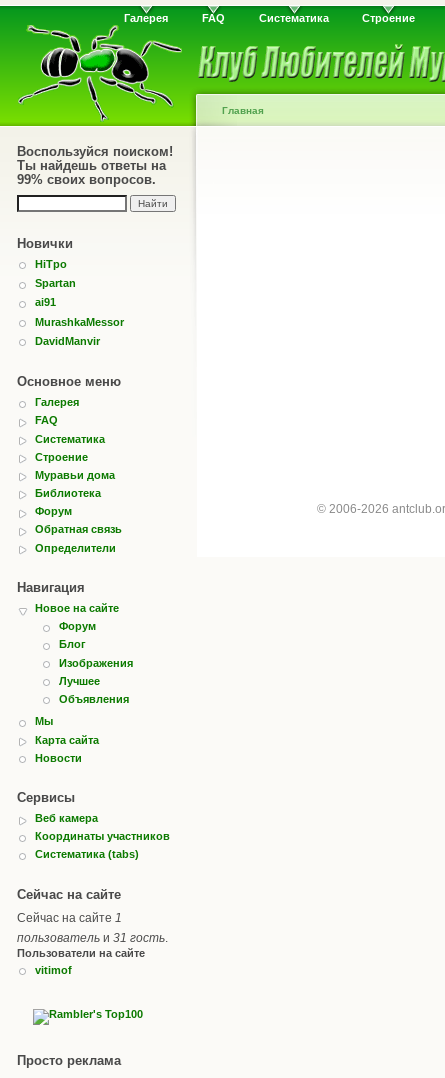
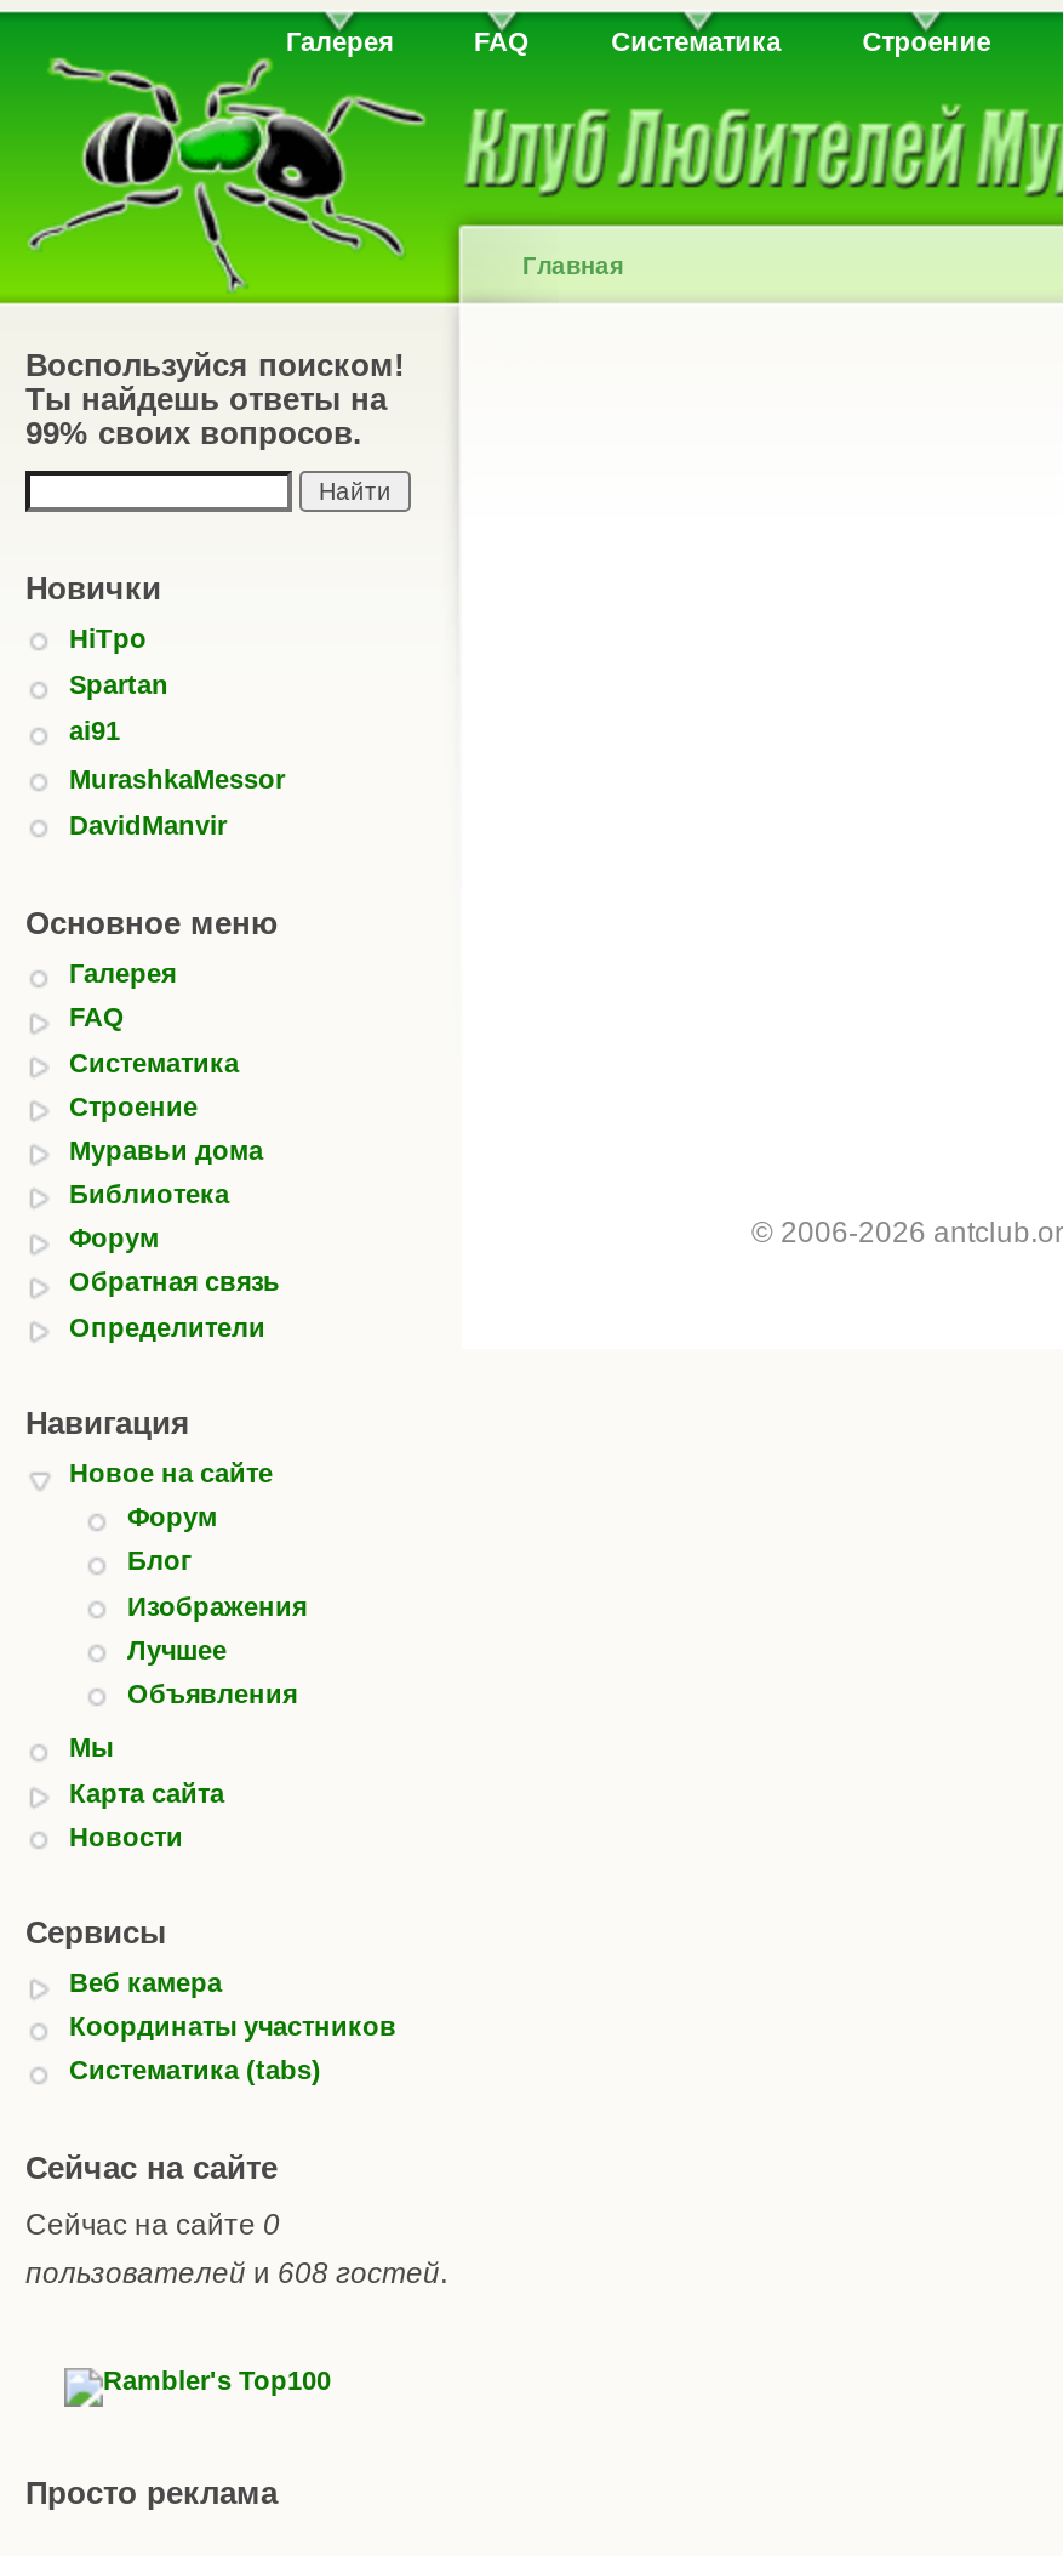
[17,911,168,976] Сейчас на сайте 1 | пользователь и 31 гость. | Пользователи на сайте | vitimof -> [25,2208,447,2290] Сейчас на сайте 0 | пользователей и 608 гостей.

